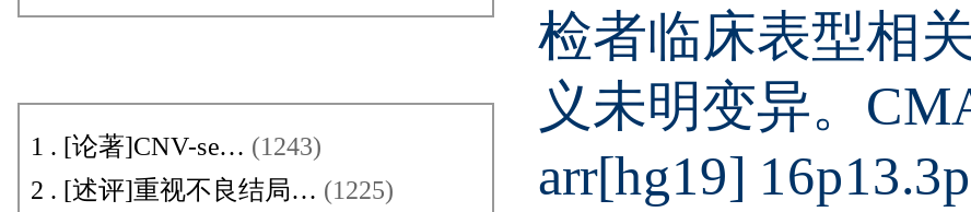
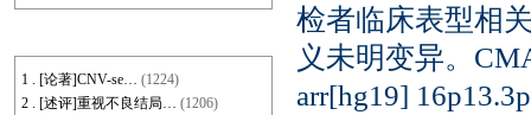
[31,131,321,162] 1 . [论著]CNV-se… (1243) -> [21,71,179,88] 1 . [论著]CNV-se… (1224)
[31,175,394,205] 2 . [述评]重视不良结局… (1225) -> [21,95,218,111] 2 . [述评]重视不良结局… (1206)

